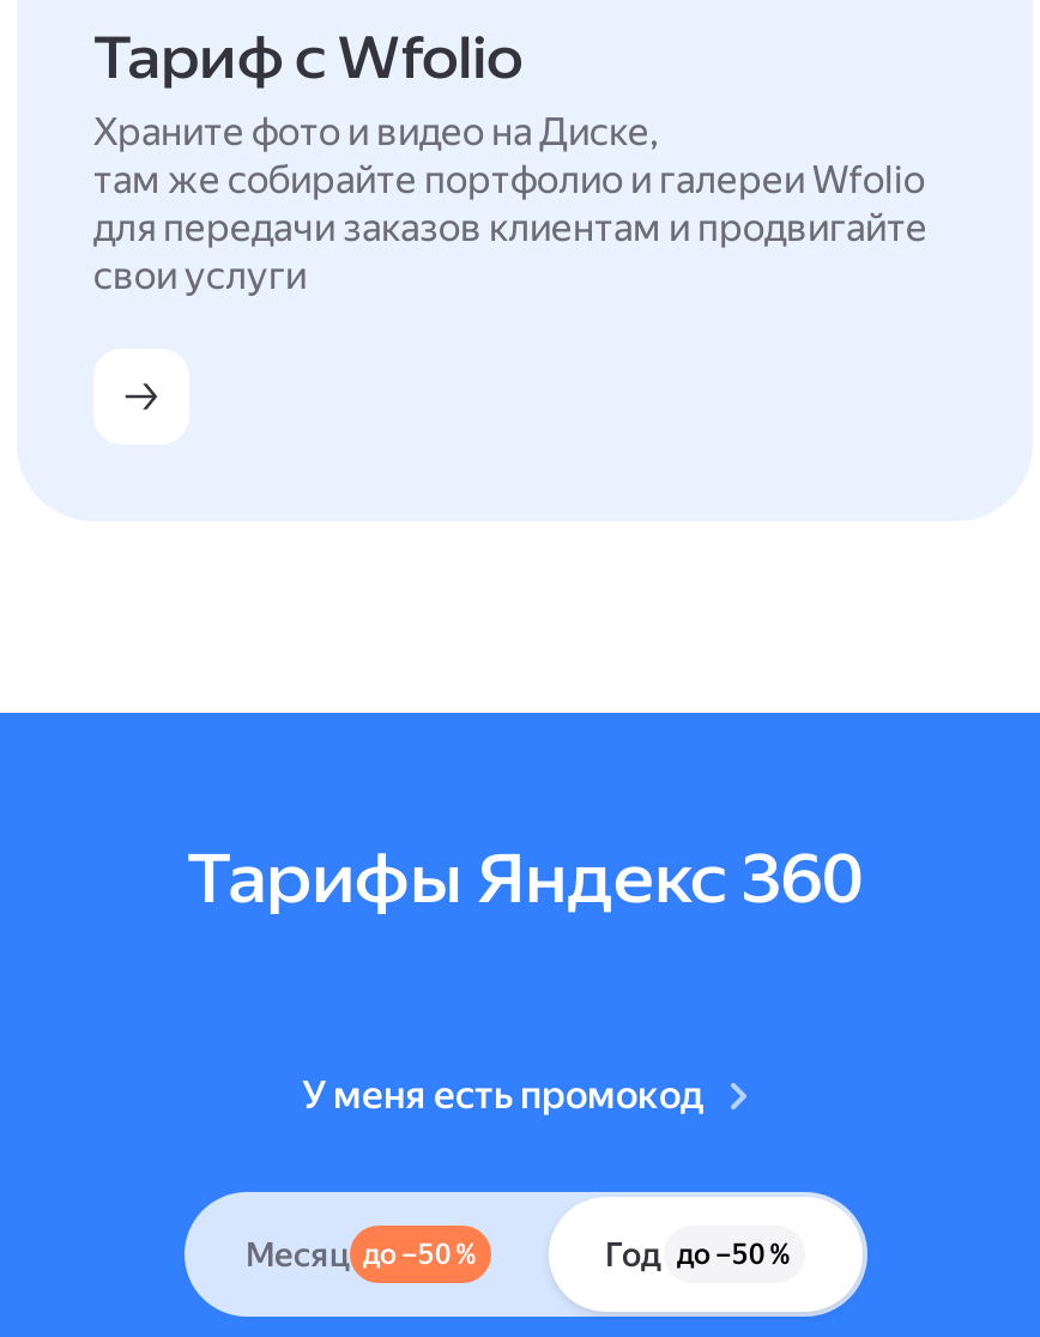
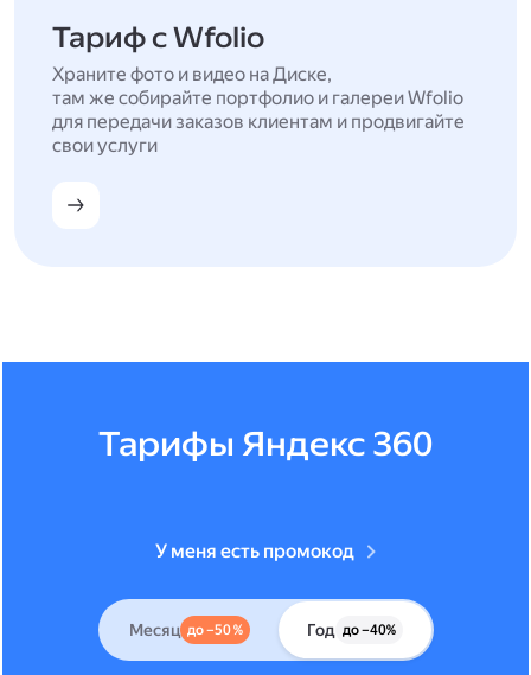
[605,1235,790,1274] Год до –50 % -> [306,620,395,639] Год до –40%

